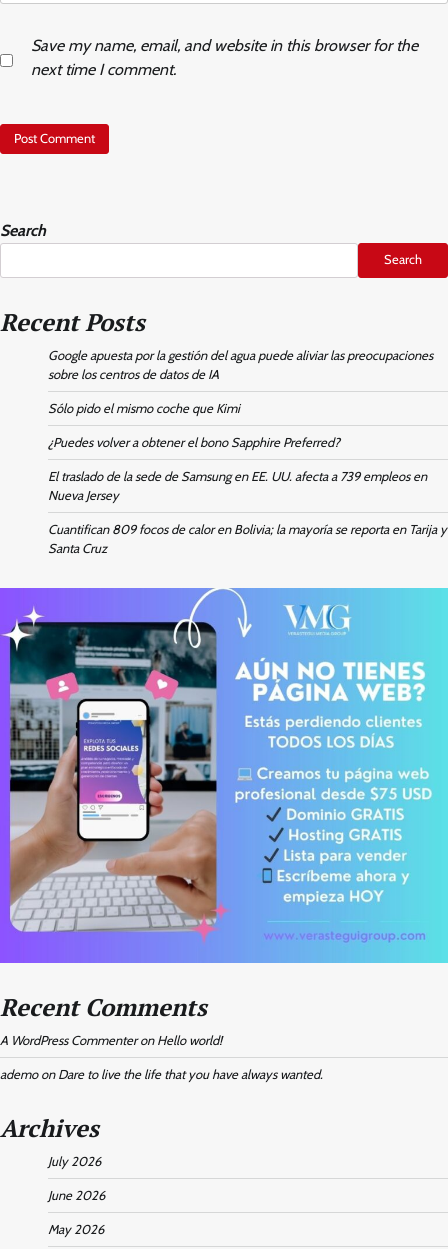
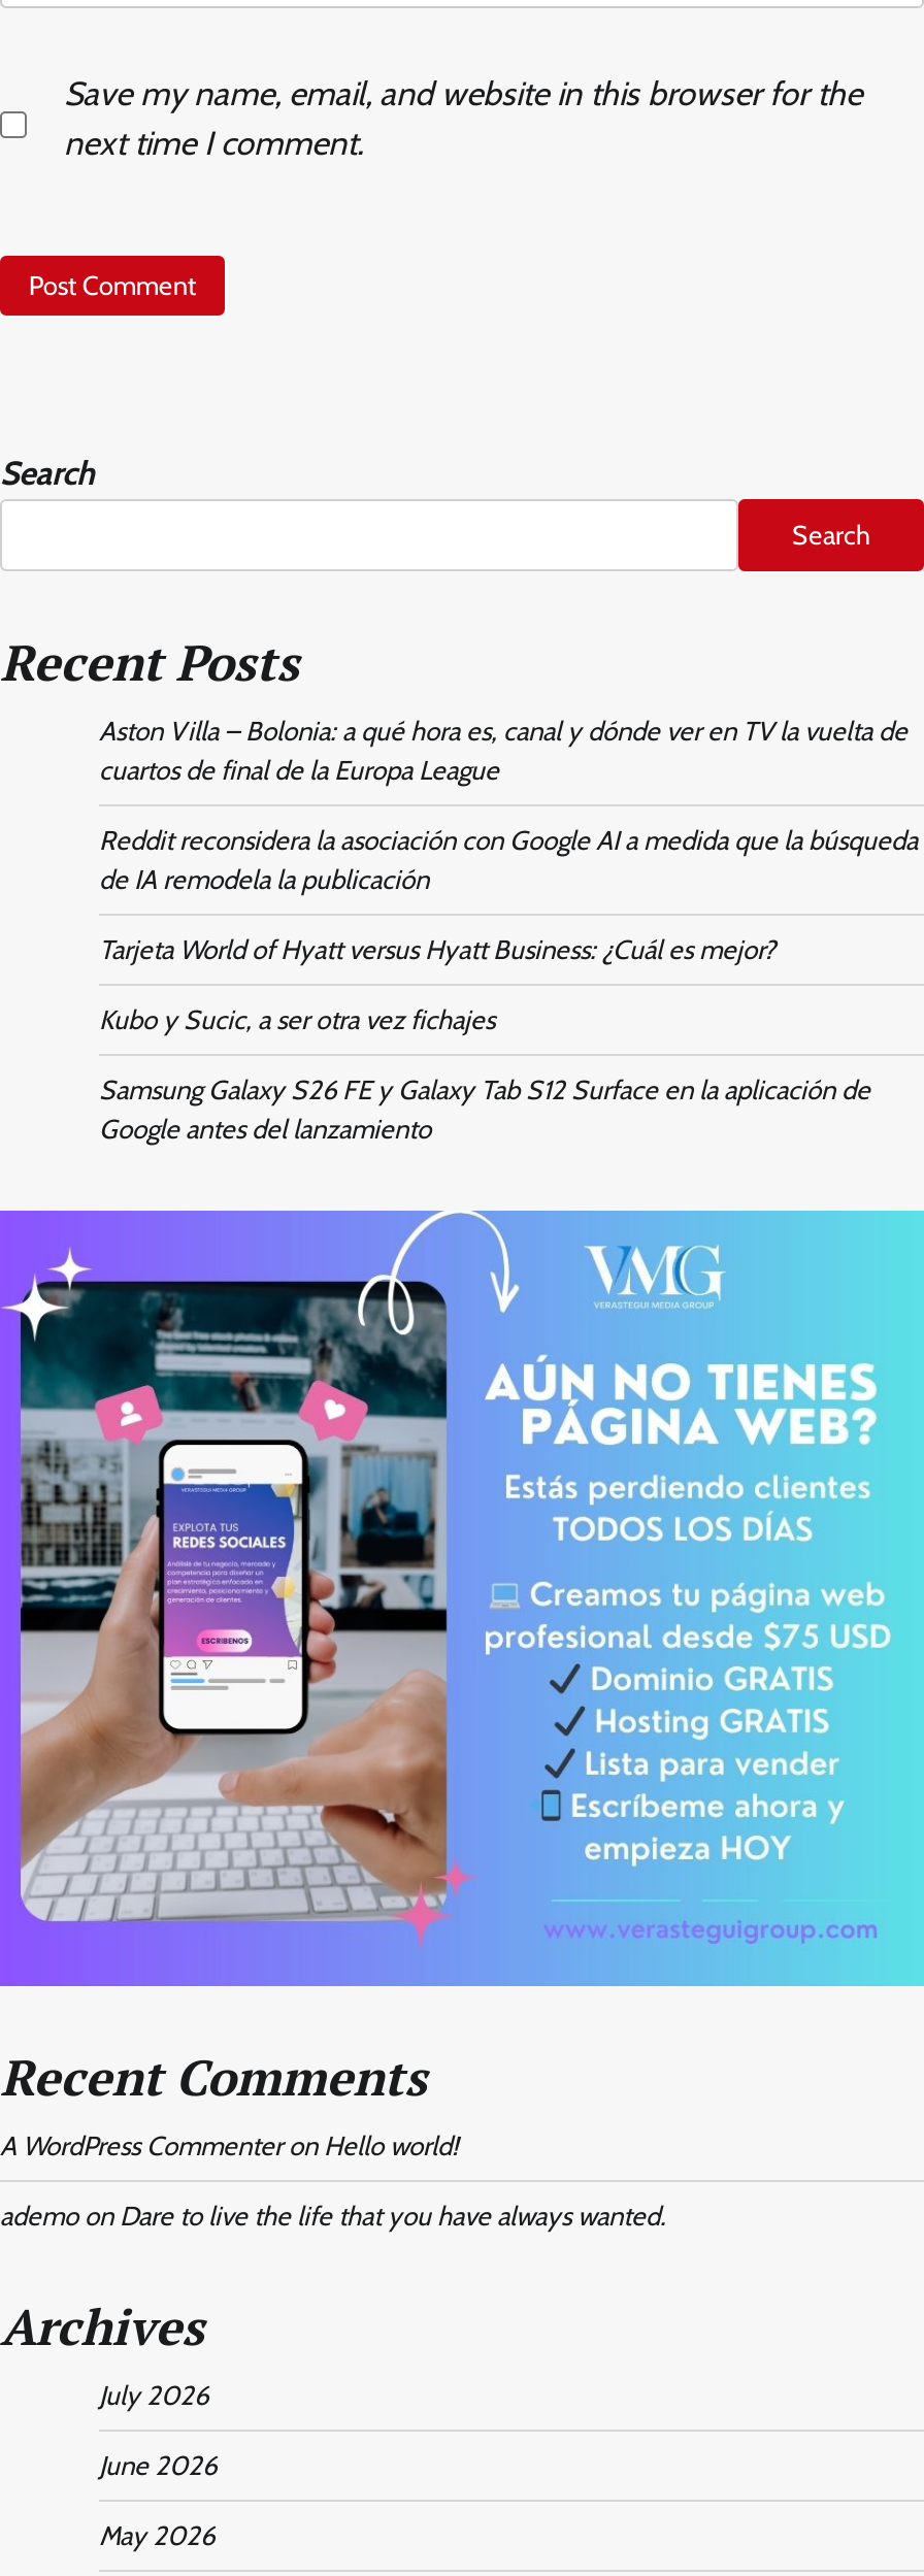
[48,347,433,381] Google apuesta por la gestión del agua puede aliviar las preocupaciones | sobre los centros de datos de IA -> [99,717,907,787] Aston Villa – Bolonia: a qué hora es, canal y dónde ver en TV la vuelta de | cuartos de final de la Europa League
[48,400,240,415] Sólo pido el mismo coche que Kimi -> [99,826,918,896] Reddit reconsidera la asociación con Google AI a medida que la búsqueda | de IA remodela la publicación
[48,434,340,449] ¿Puedes volver a obtener el bono Sapphire Preferred? -> [99,935,775,966] Tarjeta World of Hyatt versus Hyatt Business: ¿Cuál es mejor?
[48,468,427,502] El traslado de la sede de Samsung en EE. UU. afecta a 739 empleos en | Nueva Jersey -> [99,1005,495,1036] Kubo y Sucic, a ser otra vez fichajes
[48,521,447,555] Cuantifican 809 focos de calor en Bolivia; la mayoría se reporta en Tarija y | Santa Cruz -> [99,1076,870,1146] Samsung Galaxy S26 FE y Galaxy Tab S12 Surface en la aplicación de | Google antes del lanzamiento

